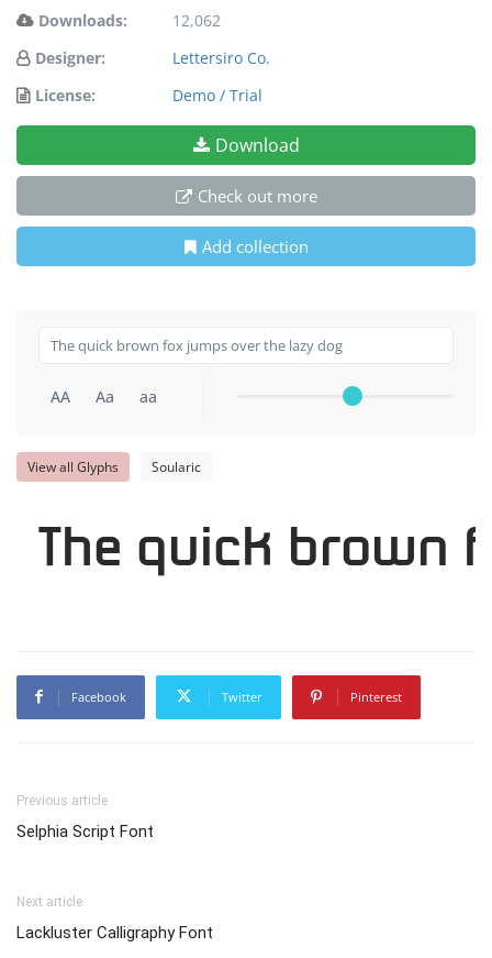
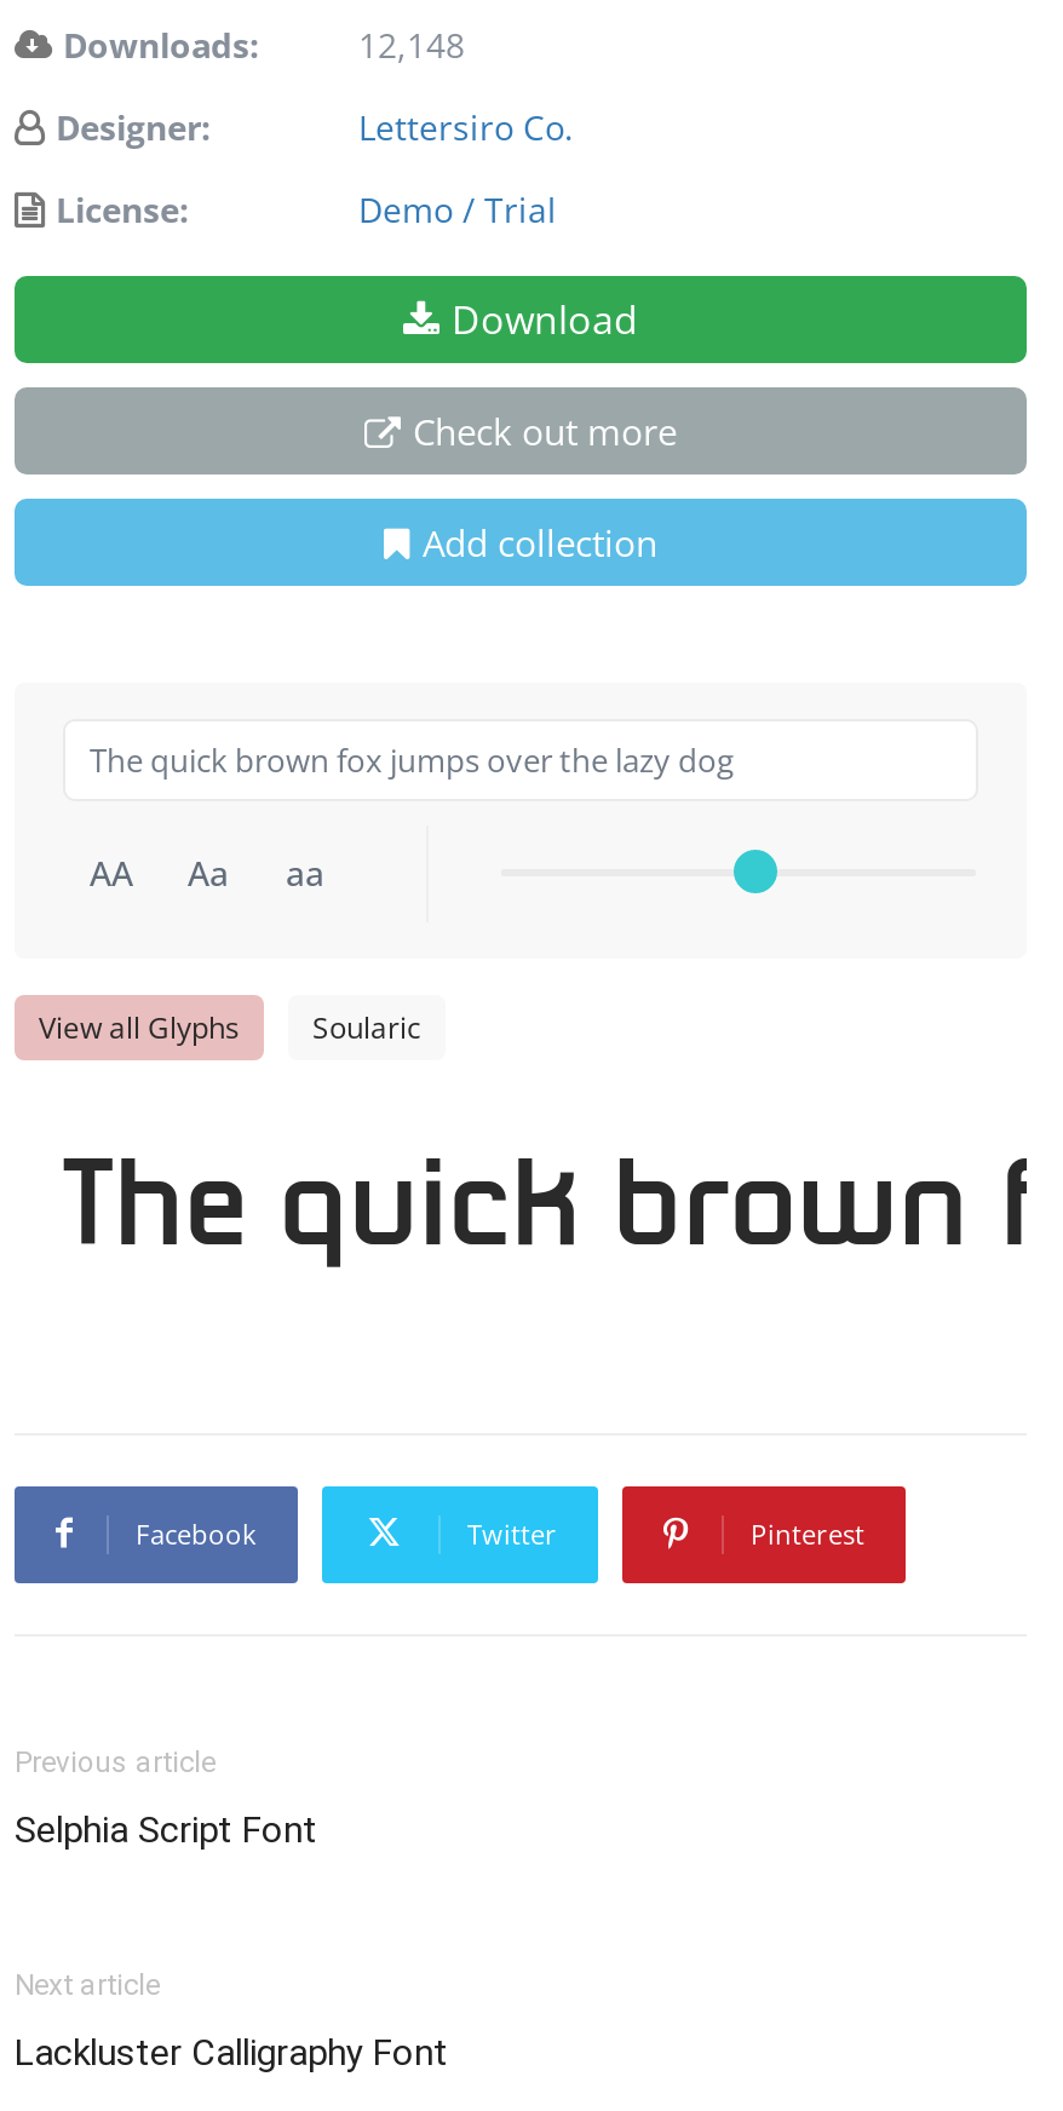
[172,9,221,30] 12,062 -> [358,21,465,67] 12,148

